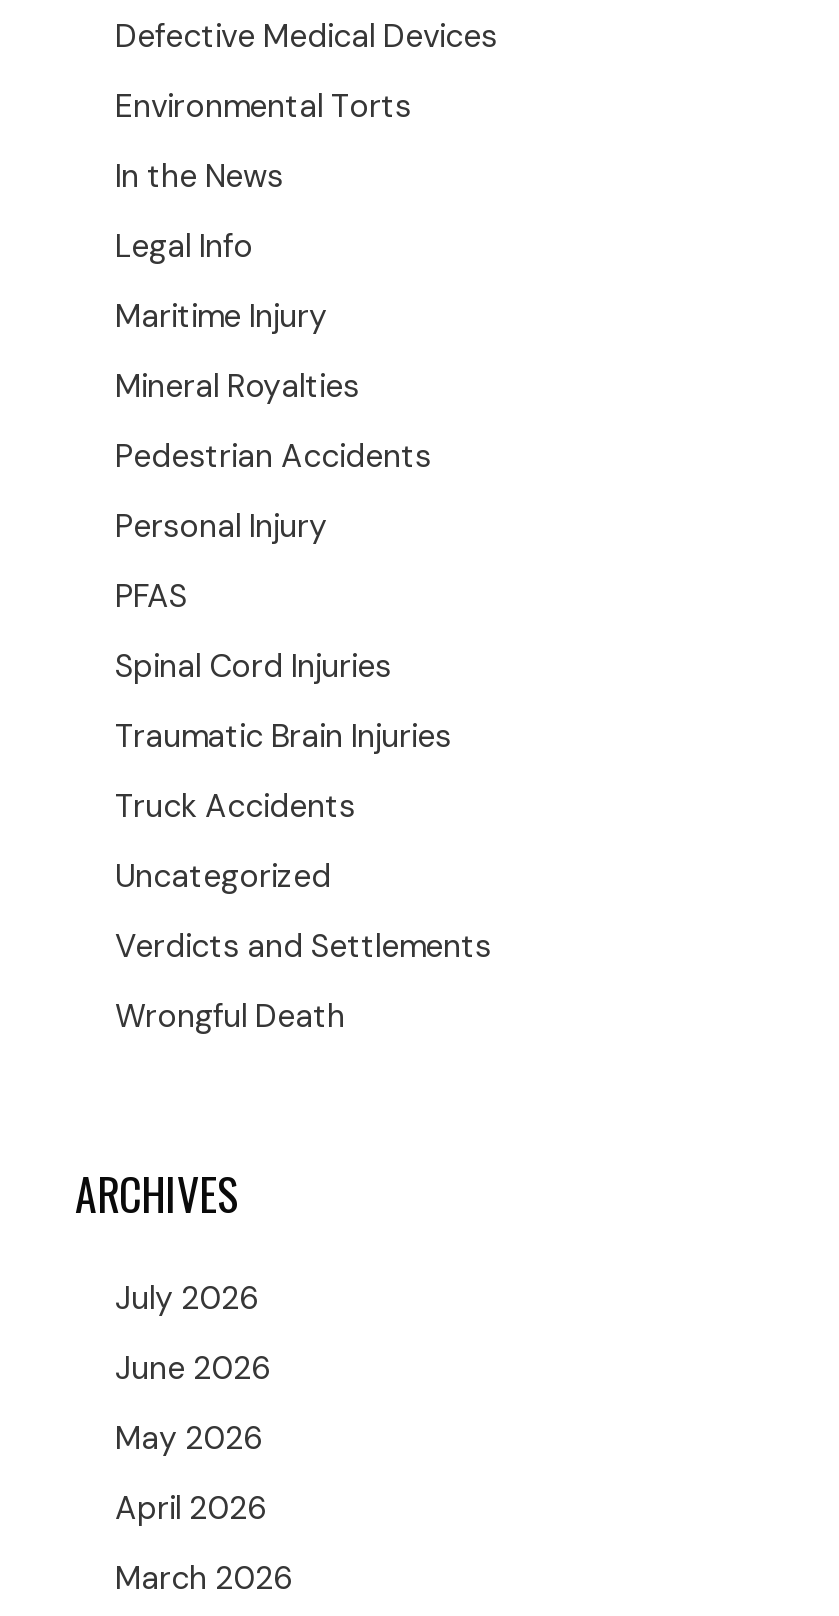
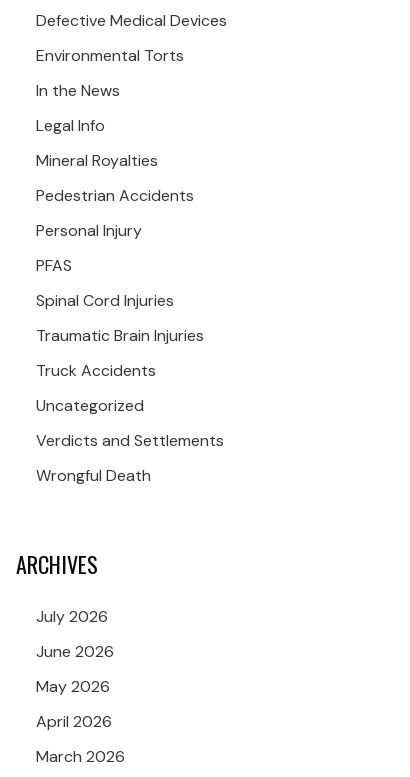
[115,295,327,337] Maritime Injury -> none

